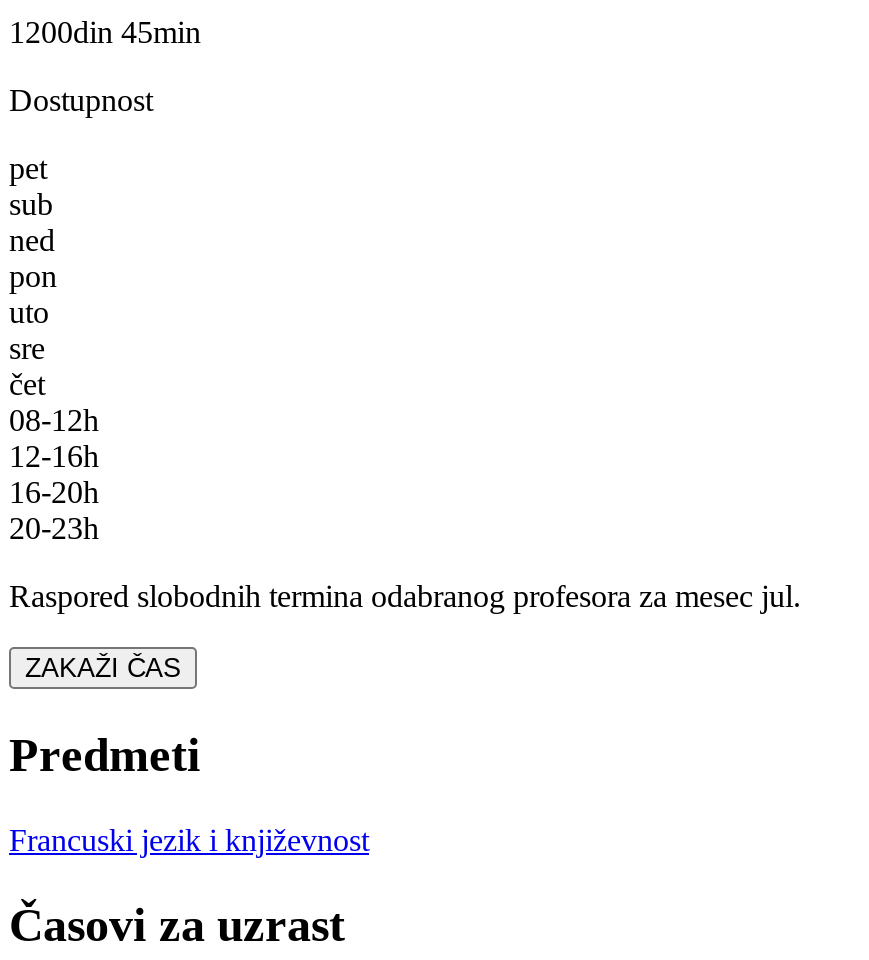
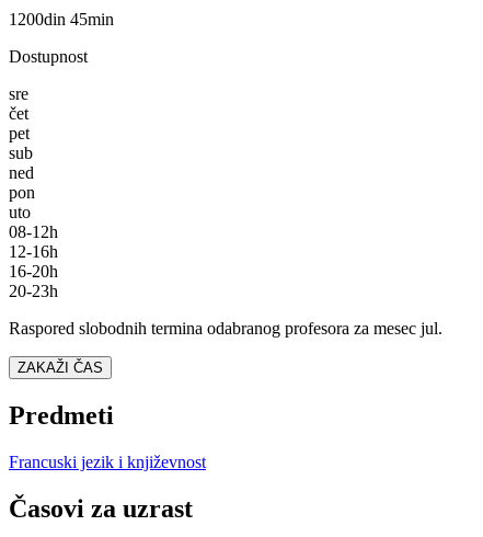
moved [9,151,57,329] -> [9,124,35,221]: pet | sub | ned | pon | uto
moved [9,331,45,401] -> [9,84,28,123]: sre | čet

